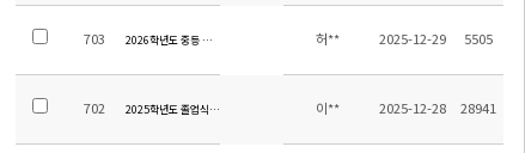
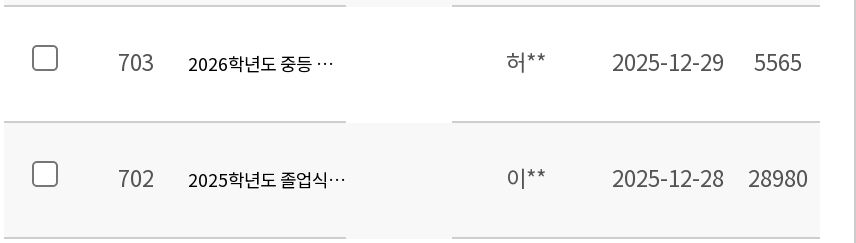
[379,29,493,48] 2025-12-29 5505 -> [612,45,802,77] 2025-12-29 5565
[379,98,496,117] 2025-12-28 28941 -> [612,161,808,193] 2025-12-28 28980

